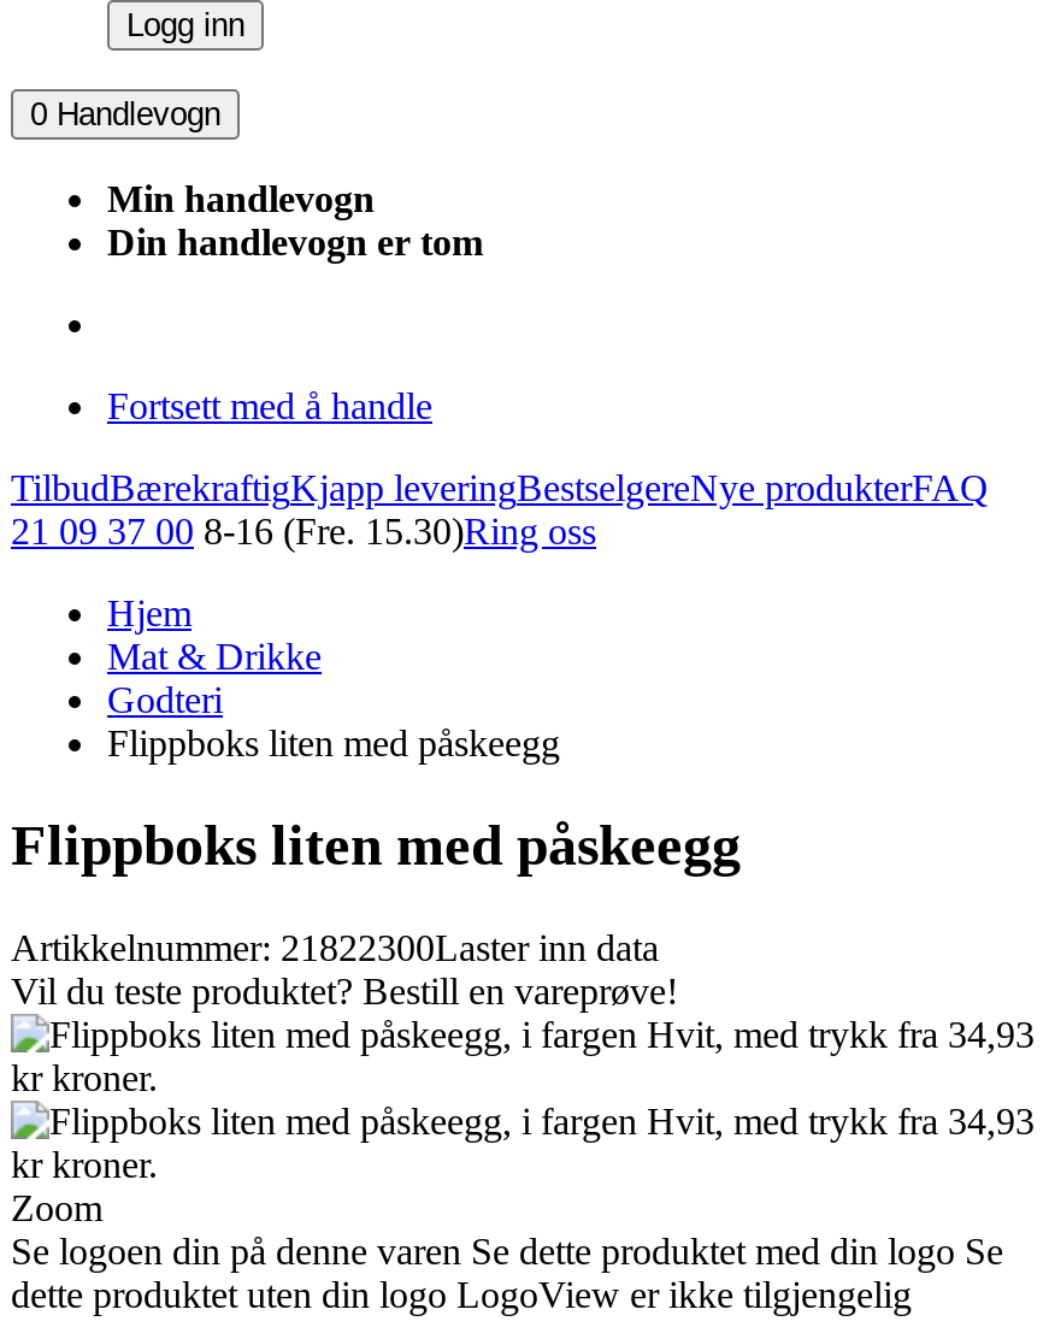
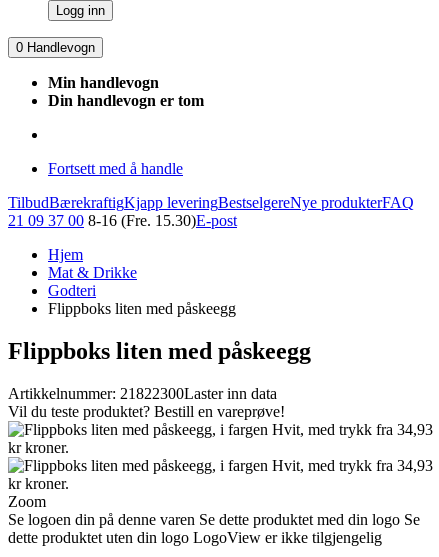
[11,511,596,552] 21 09 37 00 8-16 (Fre. 15.30)Ring oss -> [8,212,237,229] 21 09 37 00 8-16 (Fre. 15.30)E-post

